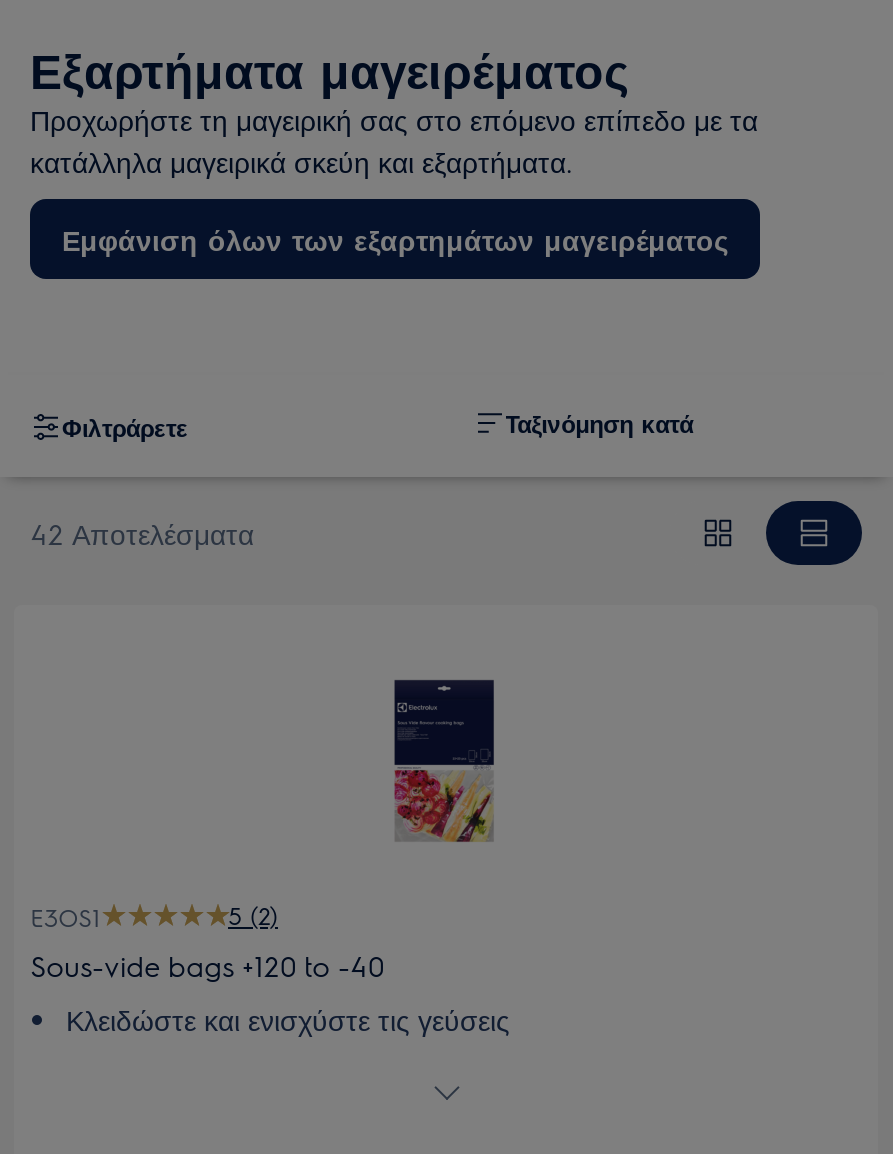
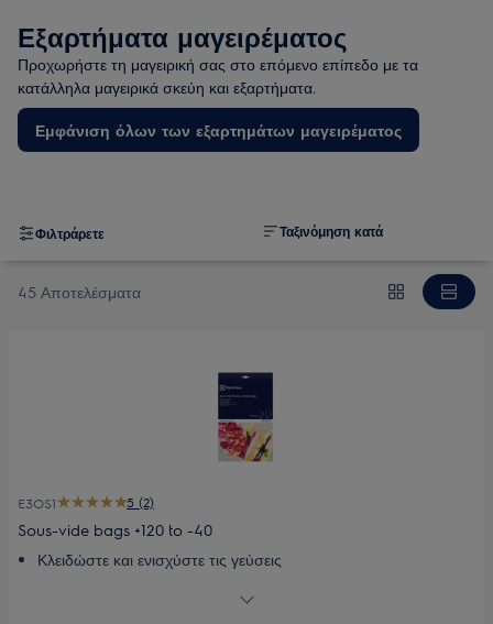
[30,514,254,550] 42 Αποτελέσματα -> [18,281,141,301] 45 Αποτελέσματα

